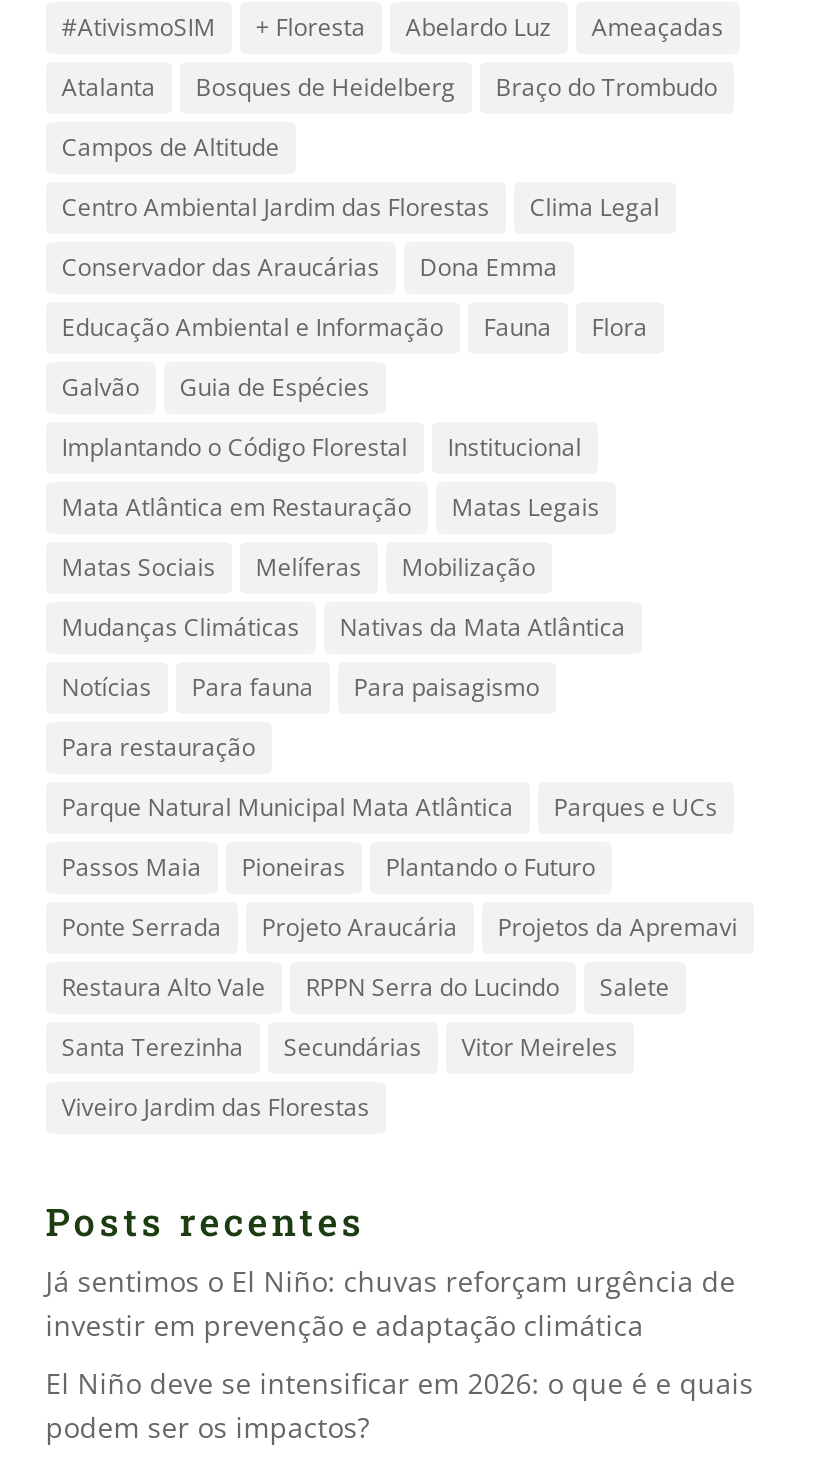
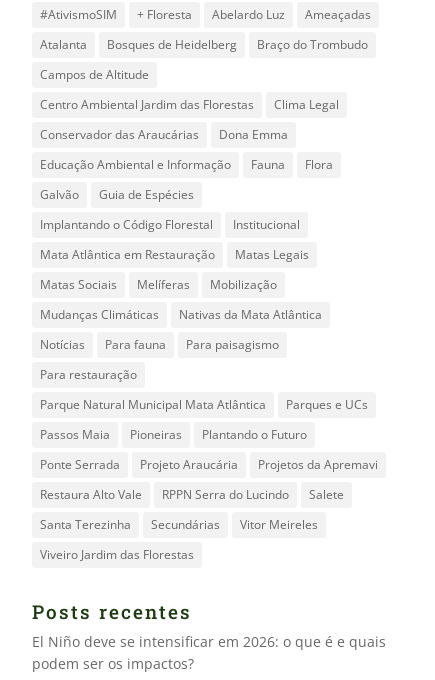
[46,1262,736,1344] Já sentimos o El Niño: chuvas reforçam urgência de | investir em prevenção e adaptação climática -> none

